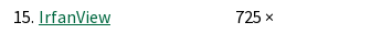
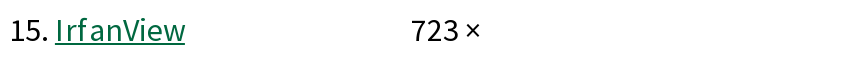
[235,5,274,27] 725 × -> [411,9,481,49] 723 ×

